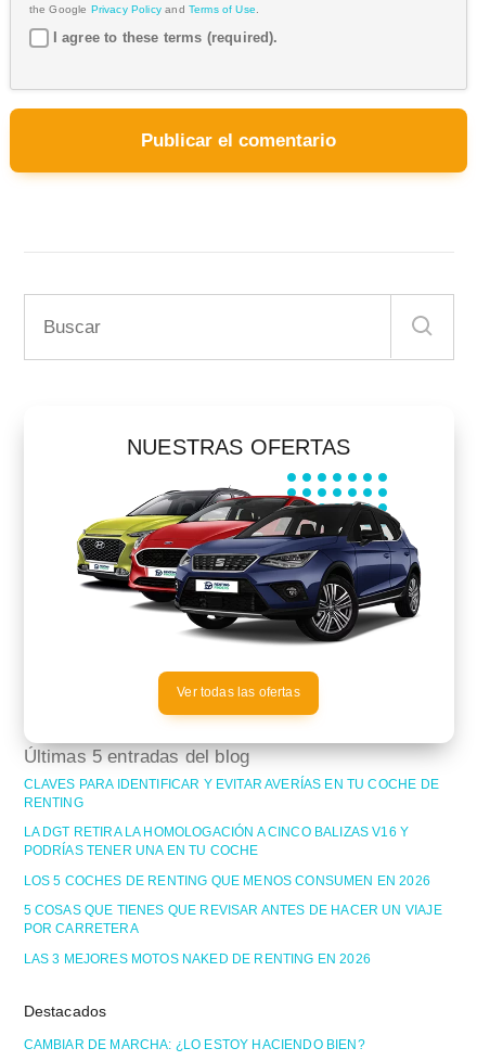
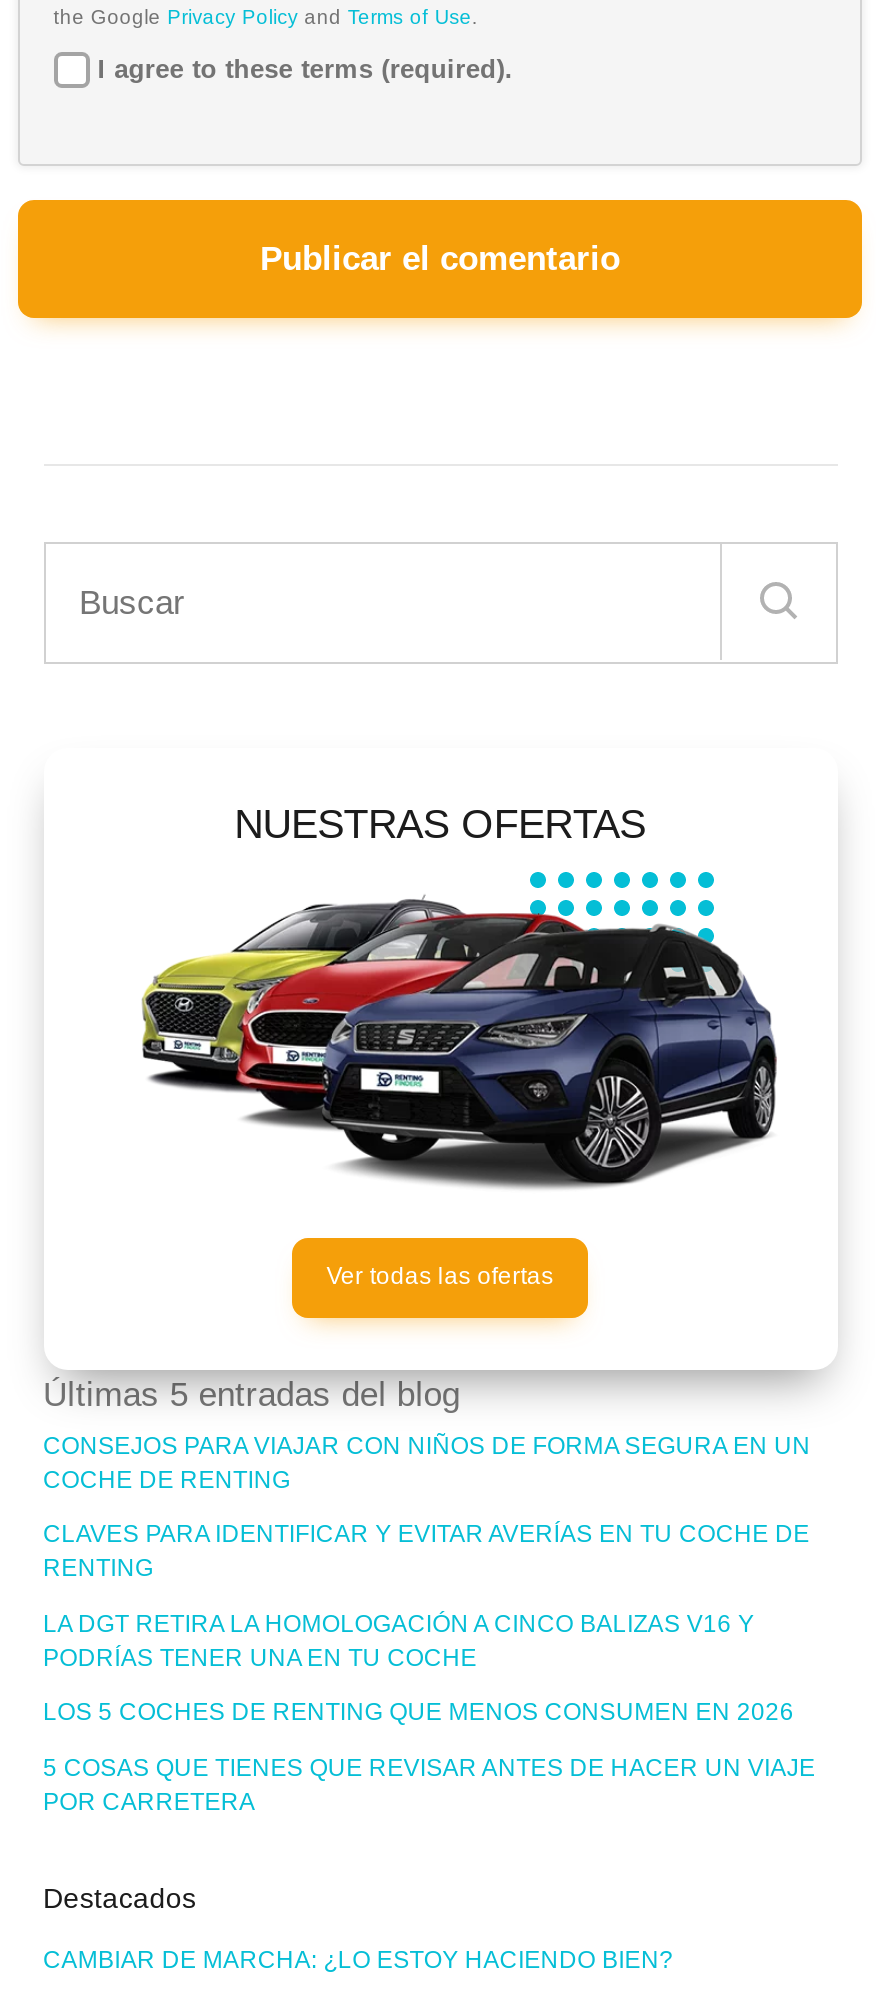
none -> [43,1432,811,1494] CONSEJOS PARA VIAJAR CON NIÑOS DE FORMA SEGURA EN UN | COCHE DE RENTING
moved [23,777,442,937] -> [43,1521,815,1816]: CLAVES PARA IDENTIFICAR Y EVITAR AVERÍAS EN TU COCHE DE | RENTING | LA DGT RETIRA LA HOMOLOGACIÓN A CINCO BALIZAS V16 Y | PODRÍAS TENER UNA EN TU COCHE | LOS 5 COCHES DE RENTING QUE MENOS CONSUMEN EN 2026 | 5 COSAS QUE TIENES QUE REVISAR ANTES DE HACER UN VIAJE | POR CARRETERA
[23,951,371,967] LAS 3 MEJORES MOTOS NAKED DE RENTING EN 2026 -> none

